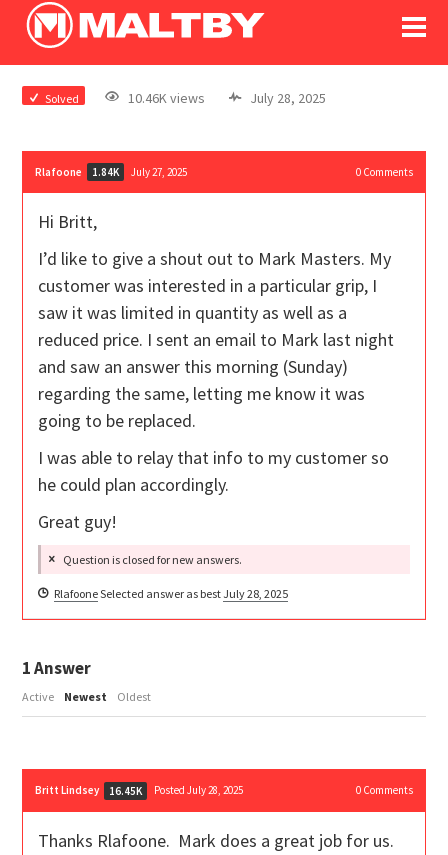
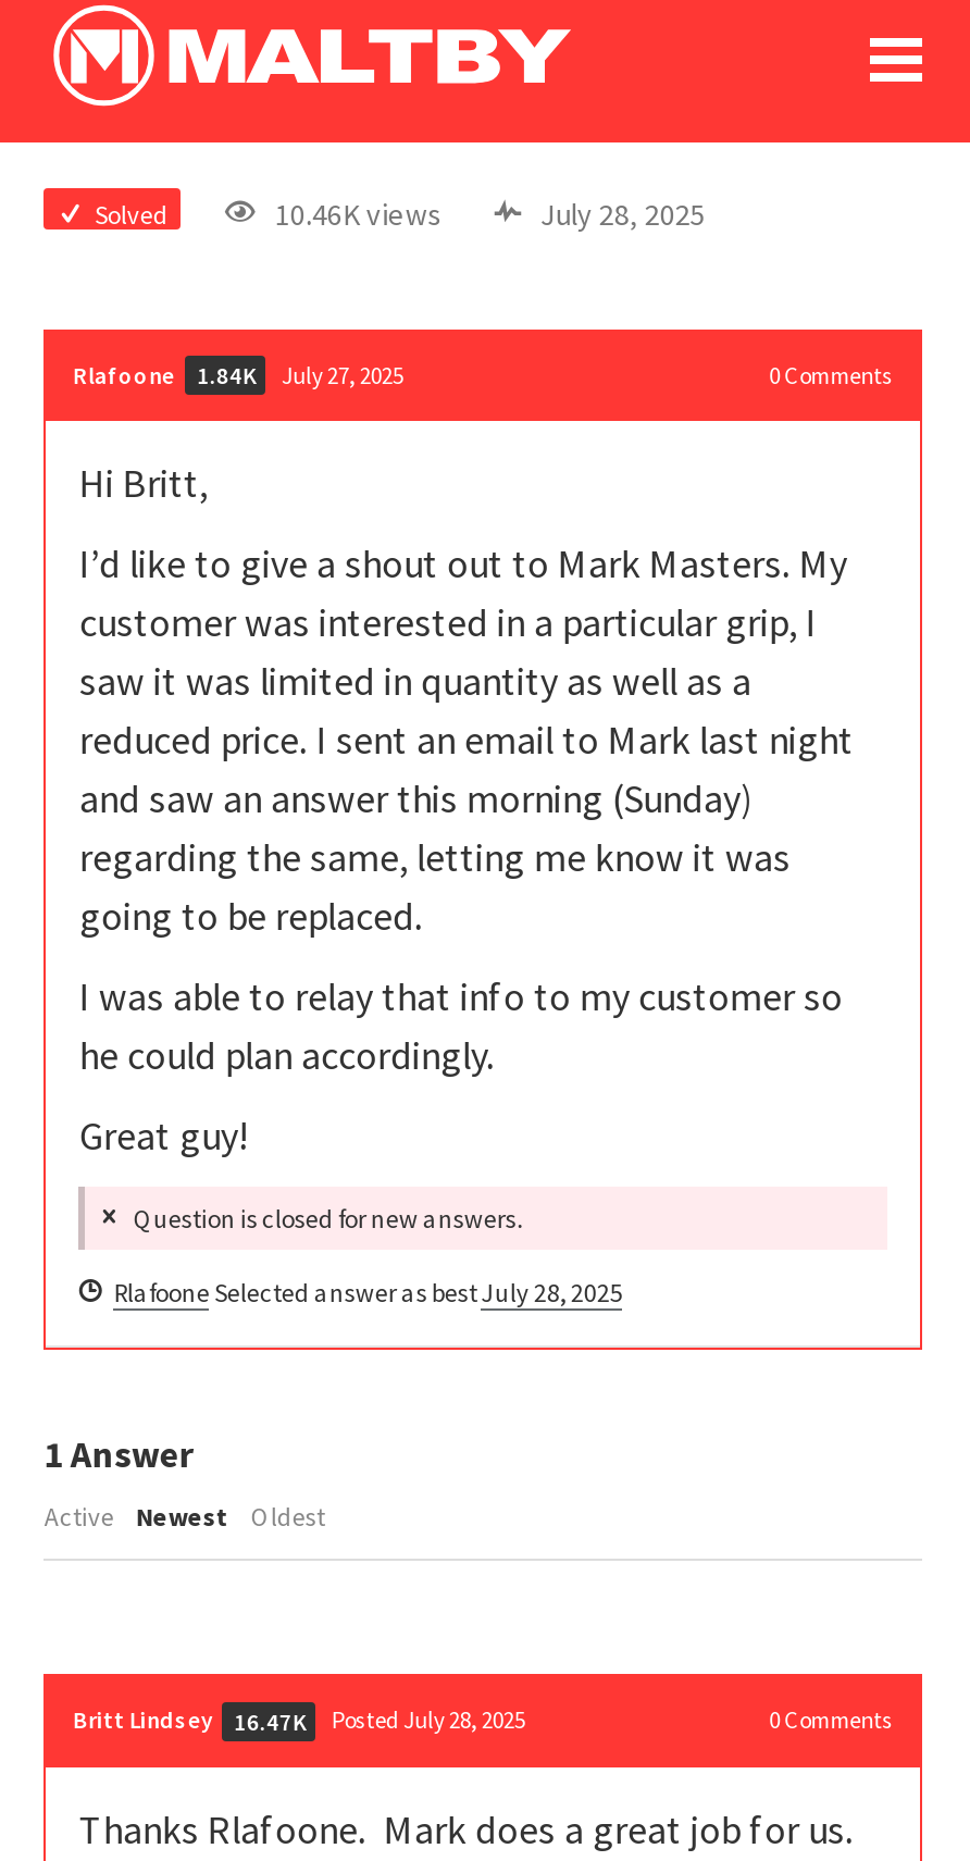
[35,783,243,798] Britt Lindsey 16.45K Posted July 28, 2025 -> [73,1705,525,1737] Britt Lindsey 16.47K Posted July 28, 2025

